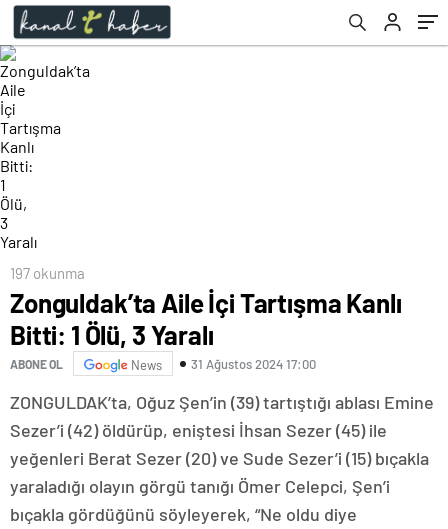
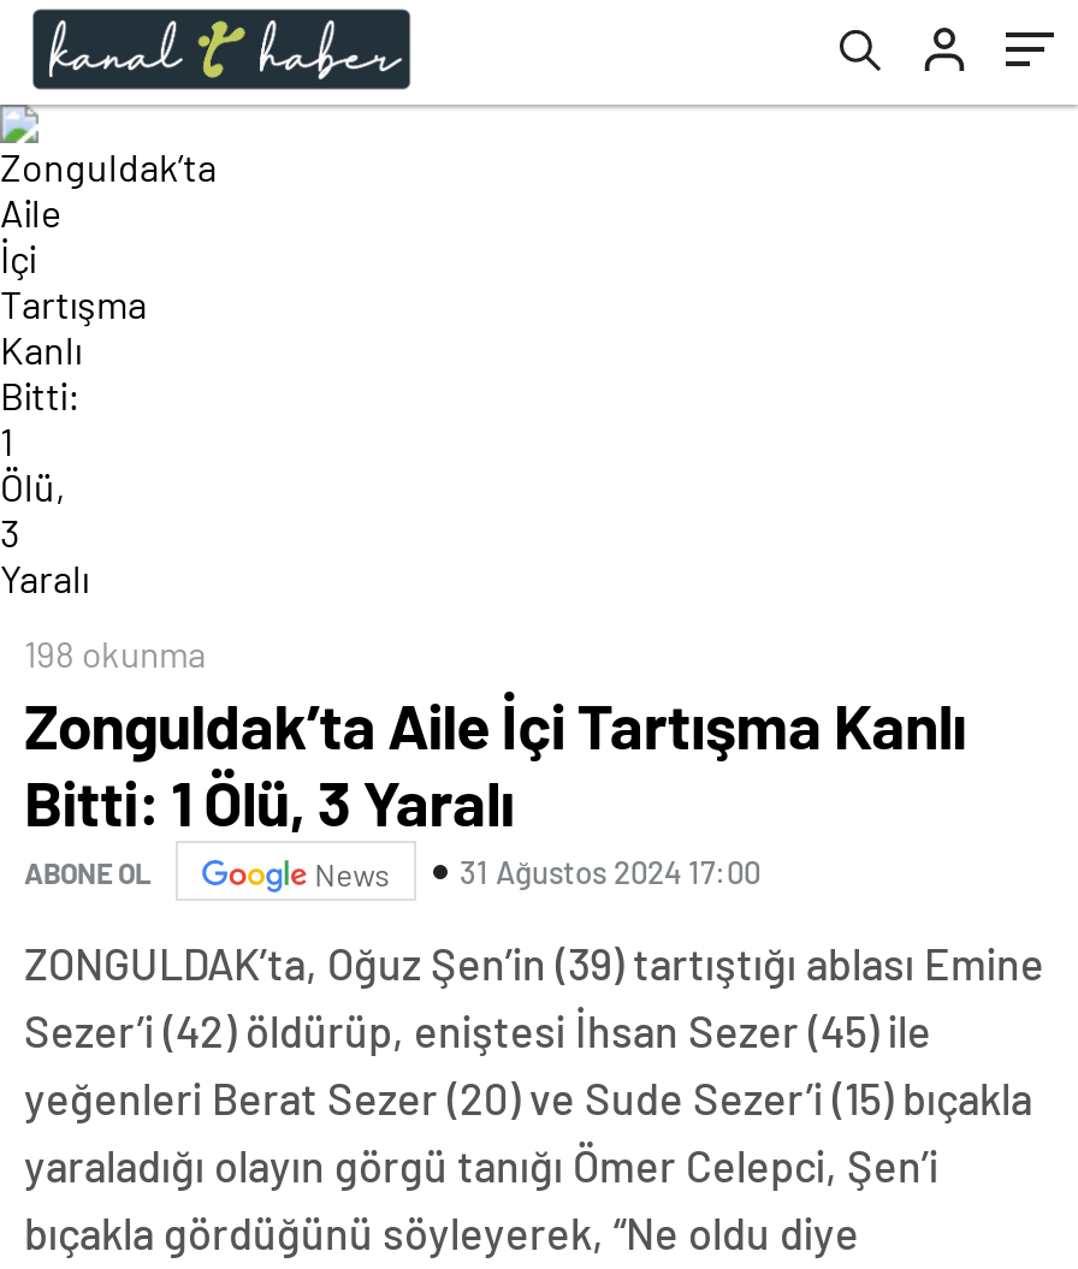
[10,264,85,282] 197 okunma -> [24,631,207,675] 198 okunma

